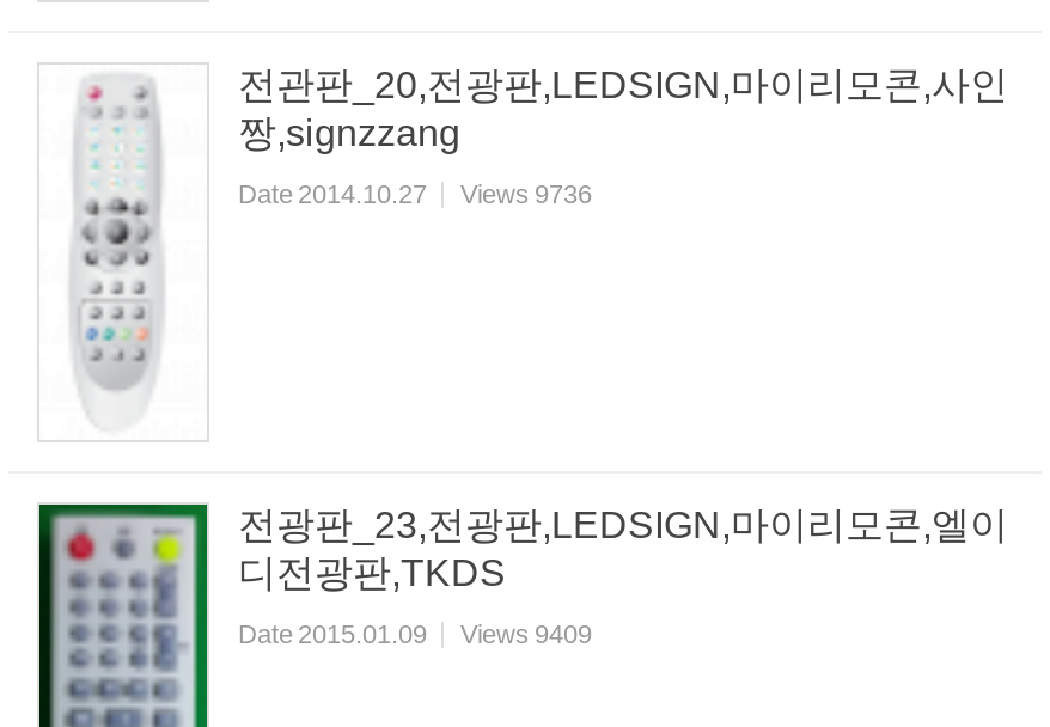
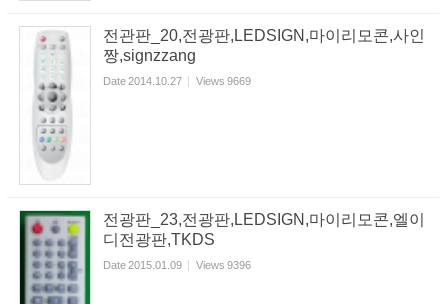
[238,178,592,207] Date 2014.10.27 Views 9736 -> [103,75,251,87] Date 2014.10.27 Views 9669
[238,620,592,648] Date 2015.01.09 Views 9409 -> [103,259,251,271] Date 2015.01.09 Views 9396

